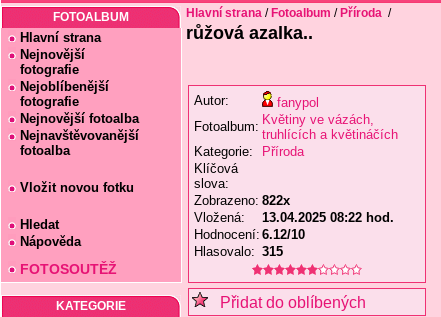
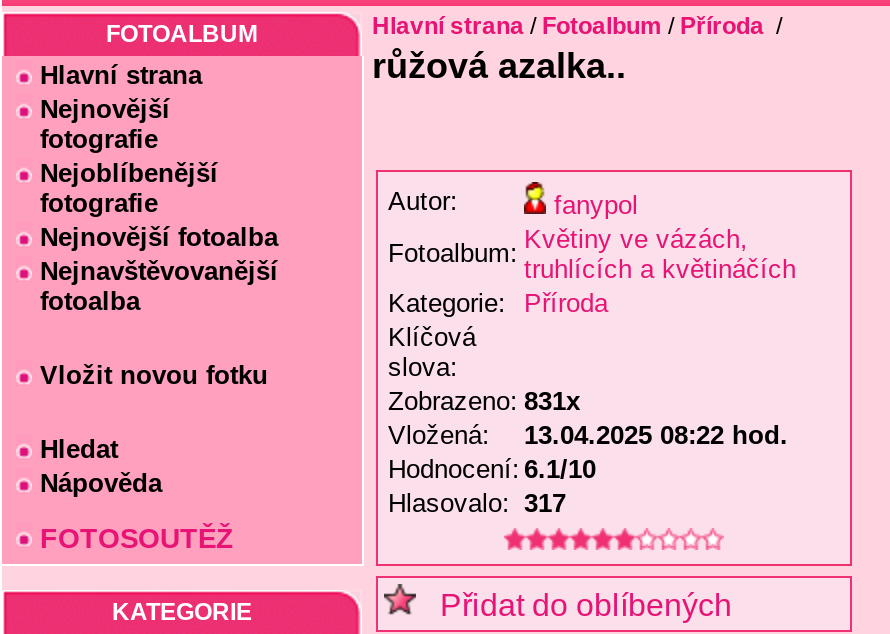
[194,193,290,208] Zobrazeno: 822x -> [388,386,580,416] Zobrazeno: 831x
[194,227,305,242] Hodnocení: 6.12/10 -> [388,454,596,484] Hodnocení: 6.1/10
[194,244,283,259] Hlasovalo: 315 -> [388,488,566,518] Hlasovalo: 317

